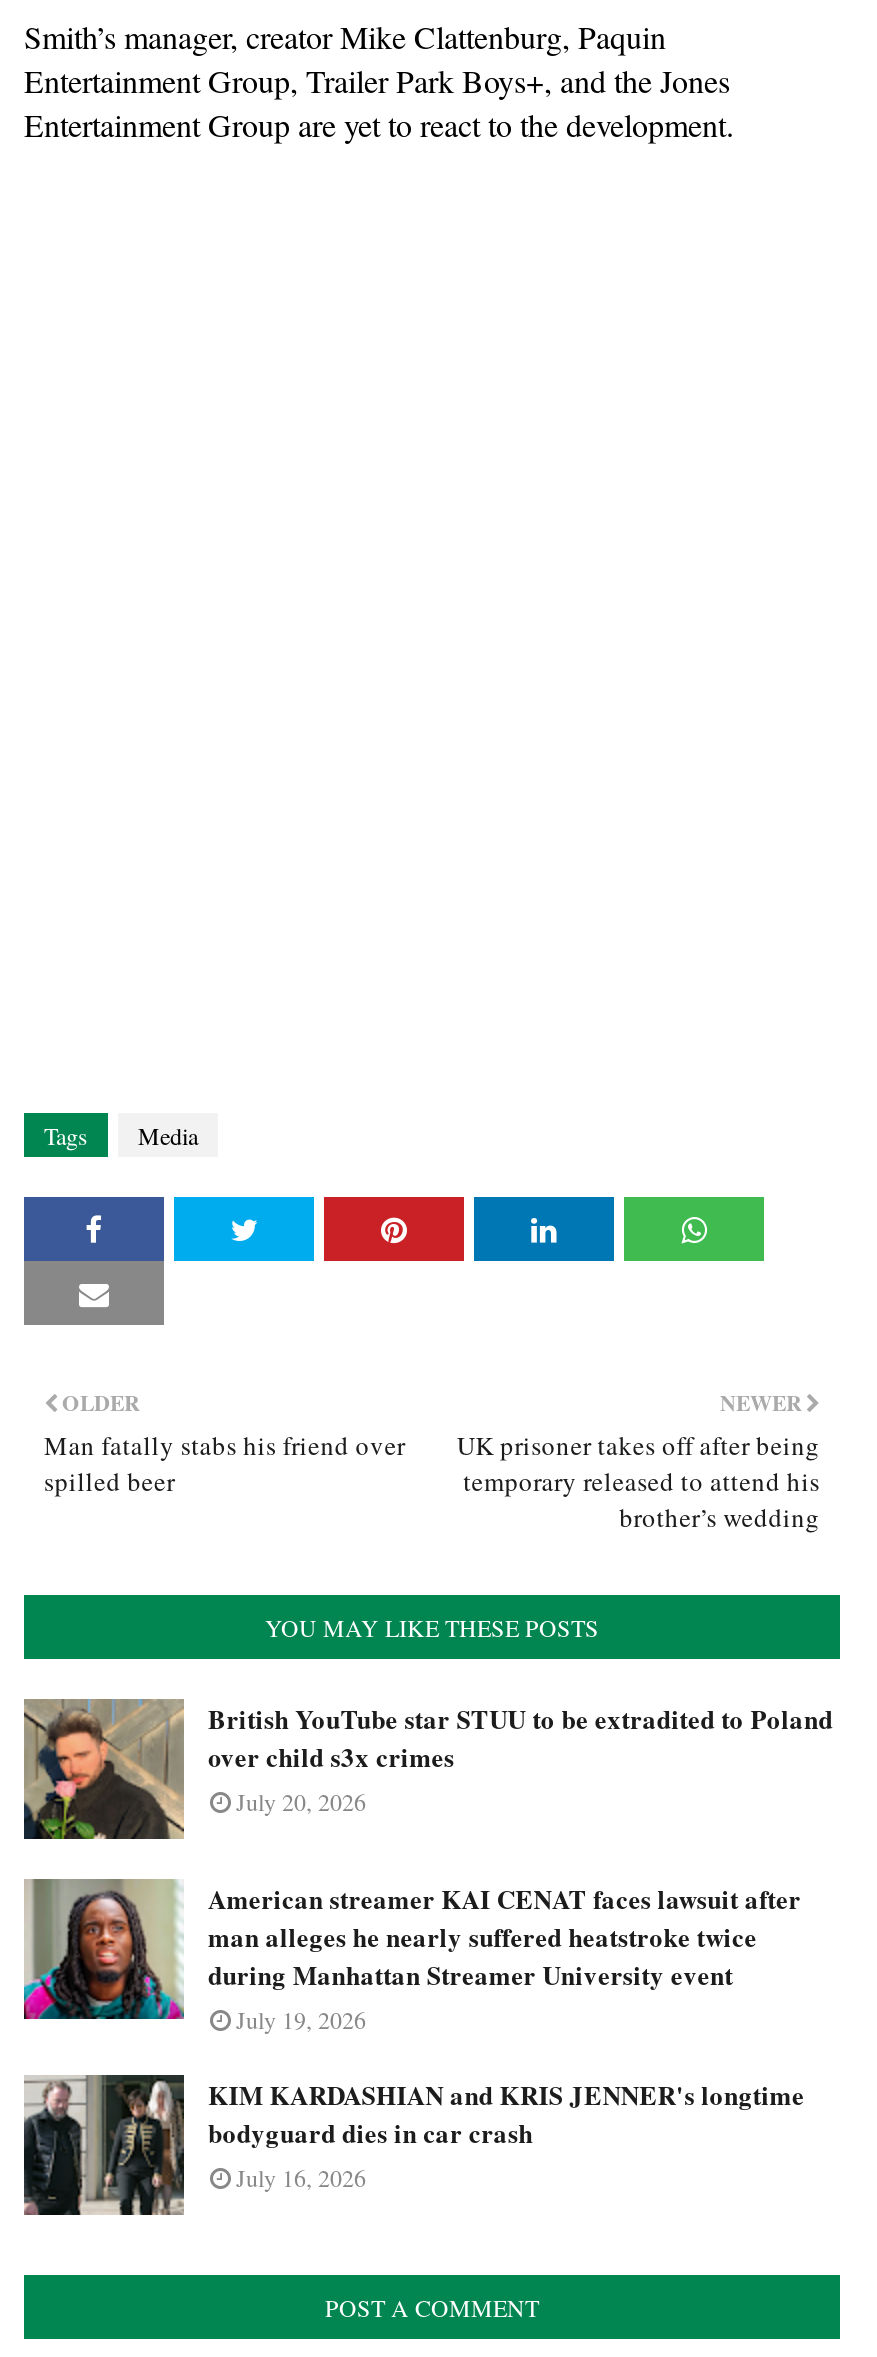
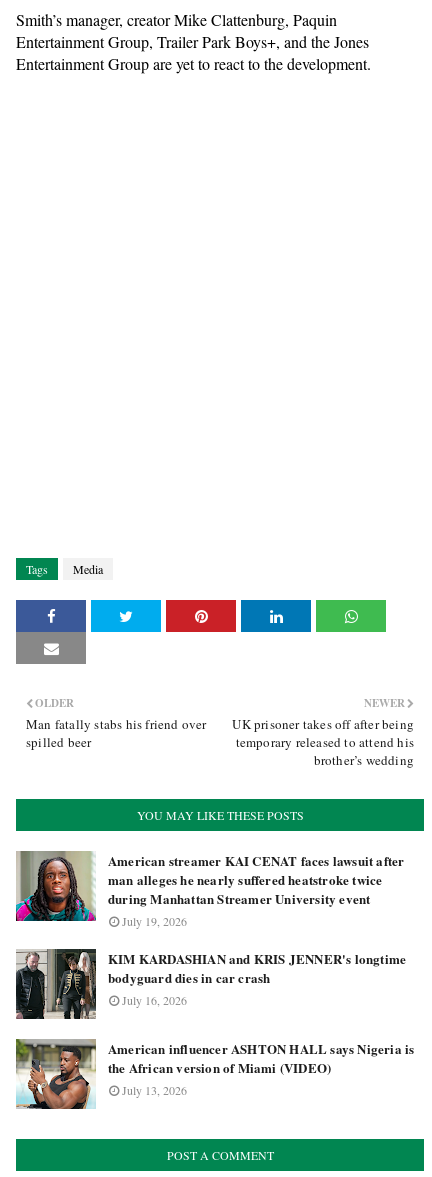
[24,1699,833,1841] [image] | British YouTube star STUU to be extradited to Poland | over child s3x crimes | July 20, 2026 -> none
moved [22,1877,804,2193] -> [15,850,406,1008]: [image] | American streamer KAI CENAT faces lawsuit after | man alleges he nearly suffered heatstroke twice | during Manhattan Streamer University event | July 19, 2026 | KIM KARDASHIAN and KRIS JENNER's longtime | bodyguard dies in car crash | July 16, 2026
none -> [16,1039,414,1110] [image] | American influencer ASHTON HALL says Nigeria is | the African version of Miami (VIDEO) | July 13, 2026

